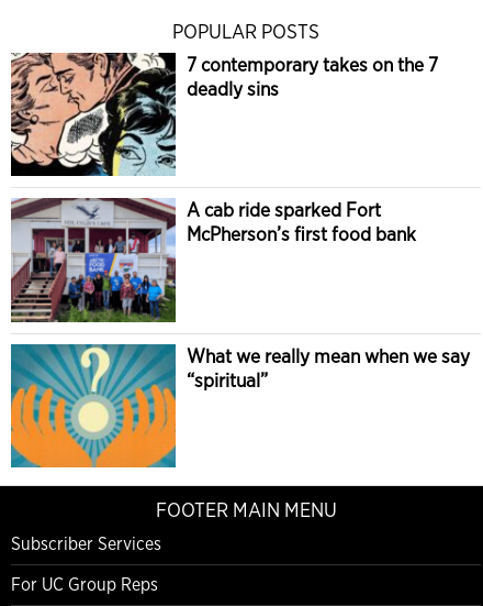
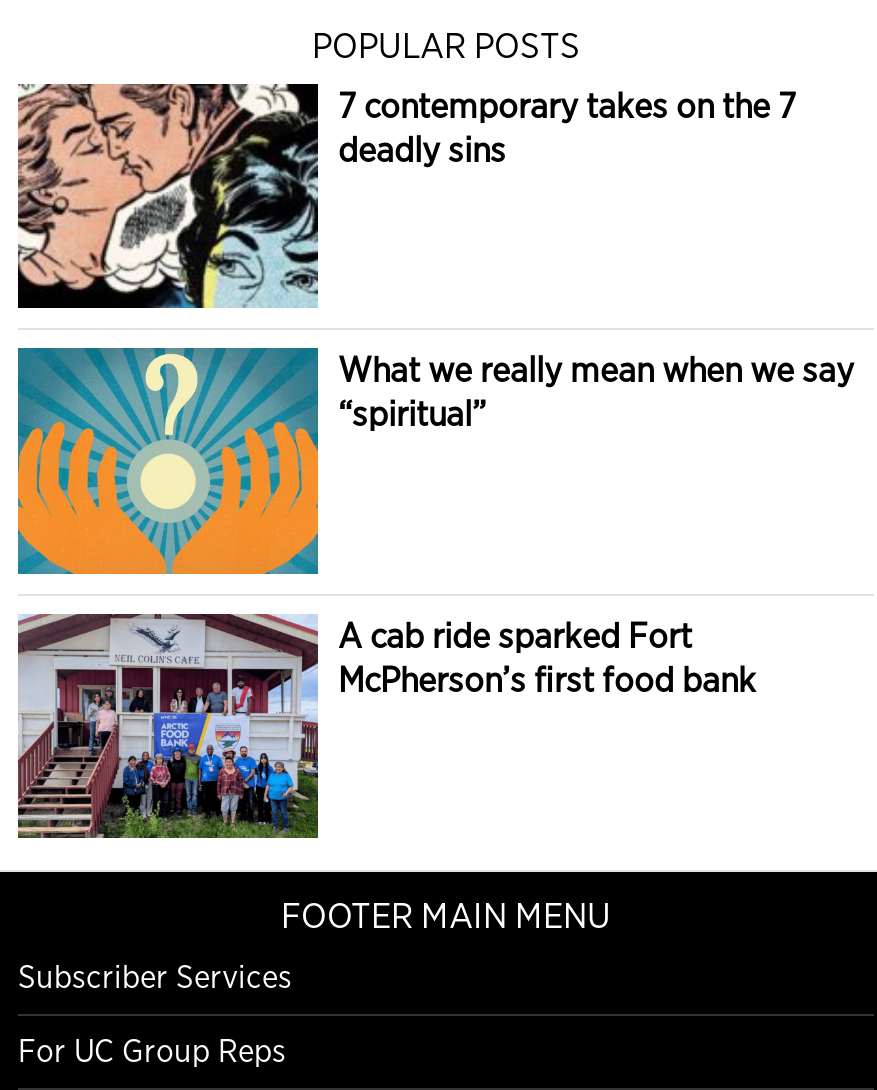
moved [9,197,416,324] -> [14,610,756,842]: [image] | A cab ride sparked Fort | McPherson’s first food bank
moved [10,343,470,469] -> [16,346,854,576]: [image] | What we really mean when we say | “spiritual”

